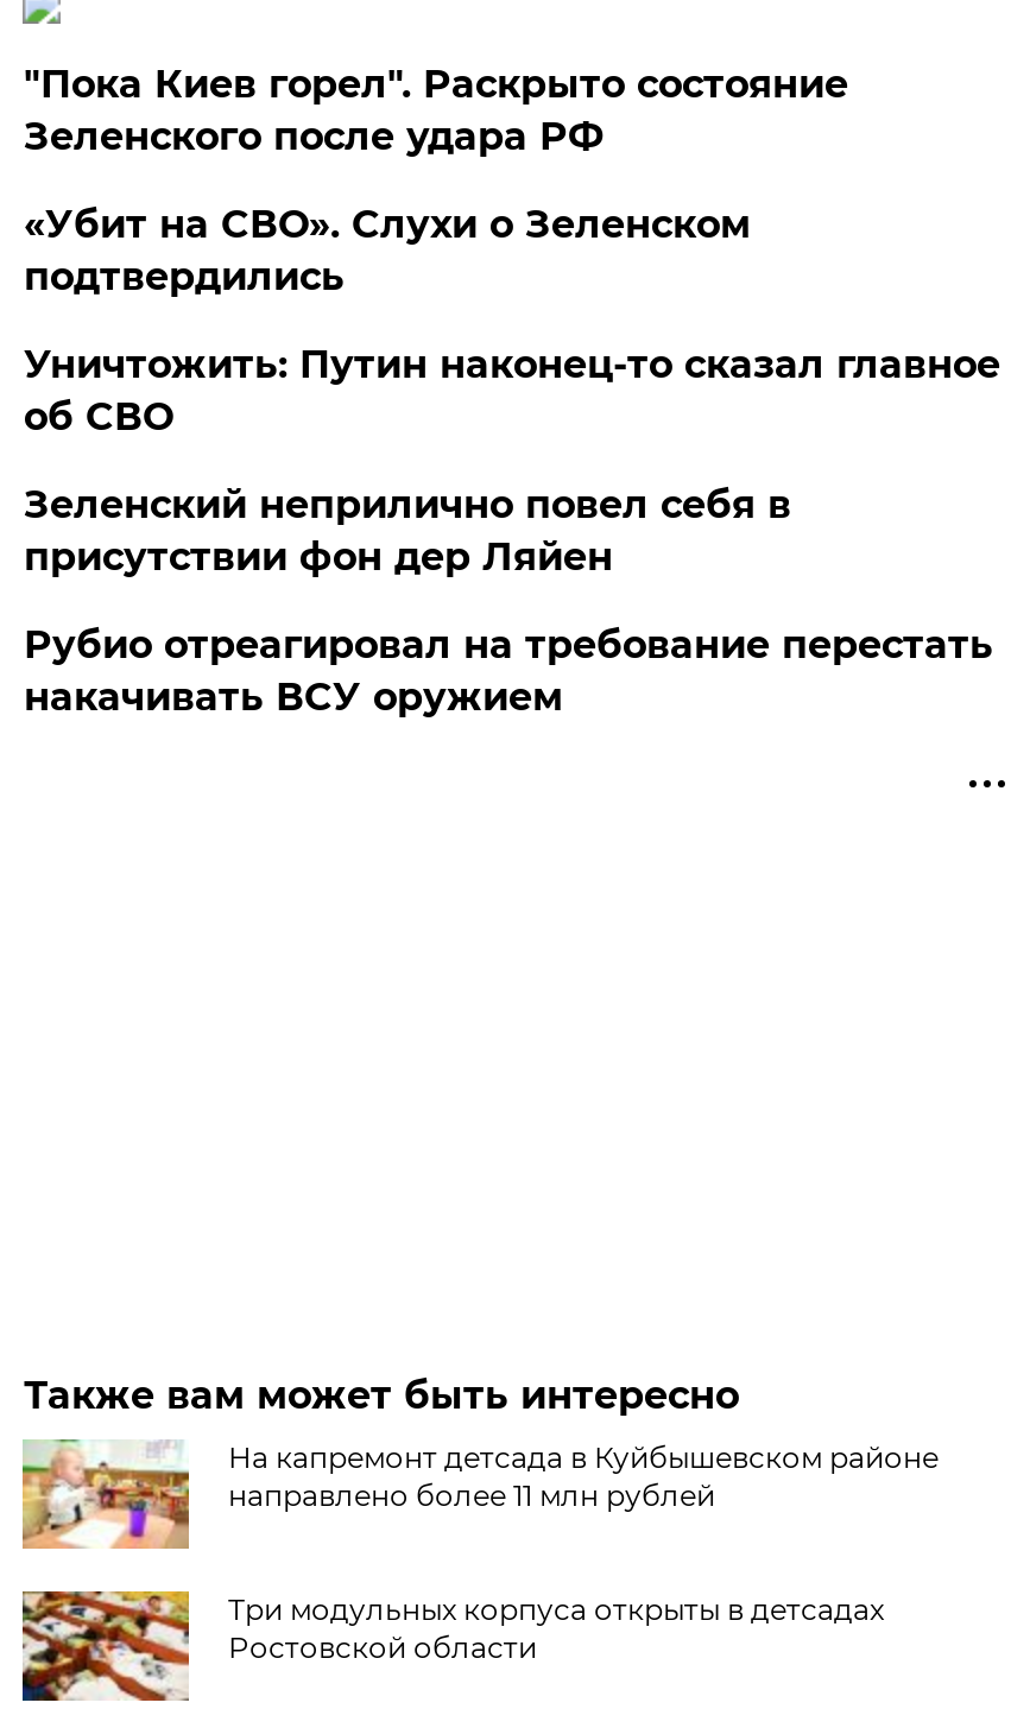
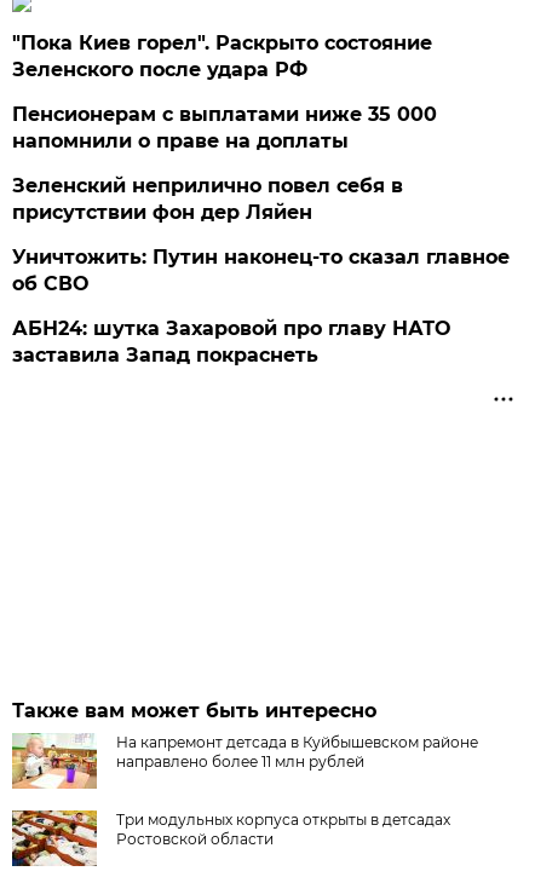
[24,202,751,299] «Убит на СВО». Слухи о Зеленском | подтвердились -> [13,103,437,152] Пенсионерам с выплатами ниже 35 000 | напомнили о праве на доплаты
moved [24,342,1000,439] -> [13,245,510,295]: Уничтожить: Путин наконец-то сказал главное | об СВО
moved [24,482,791,579] -> [13,174,404,224]: Зеленский неприлично повел cебя в | присутствии фон дер Ляйен
[24,622,993,719] Рубио отреагировал на требование перестать | накачивать ВСУ оружием -> [13,317,451,366] АБН24: шутка Захаровой про главу НАТО | заставила Запад покраснеть

